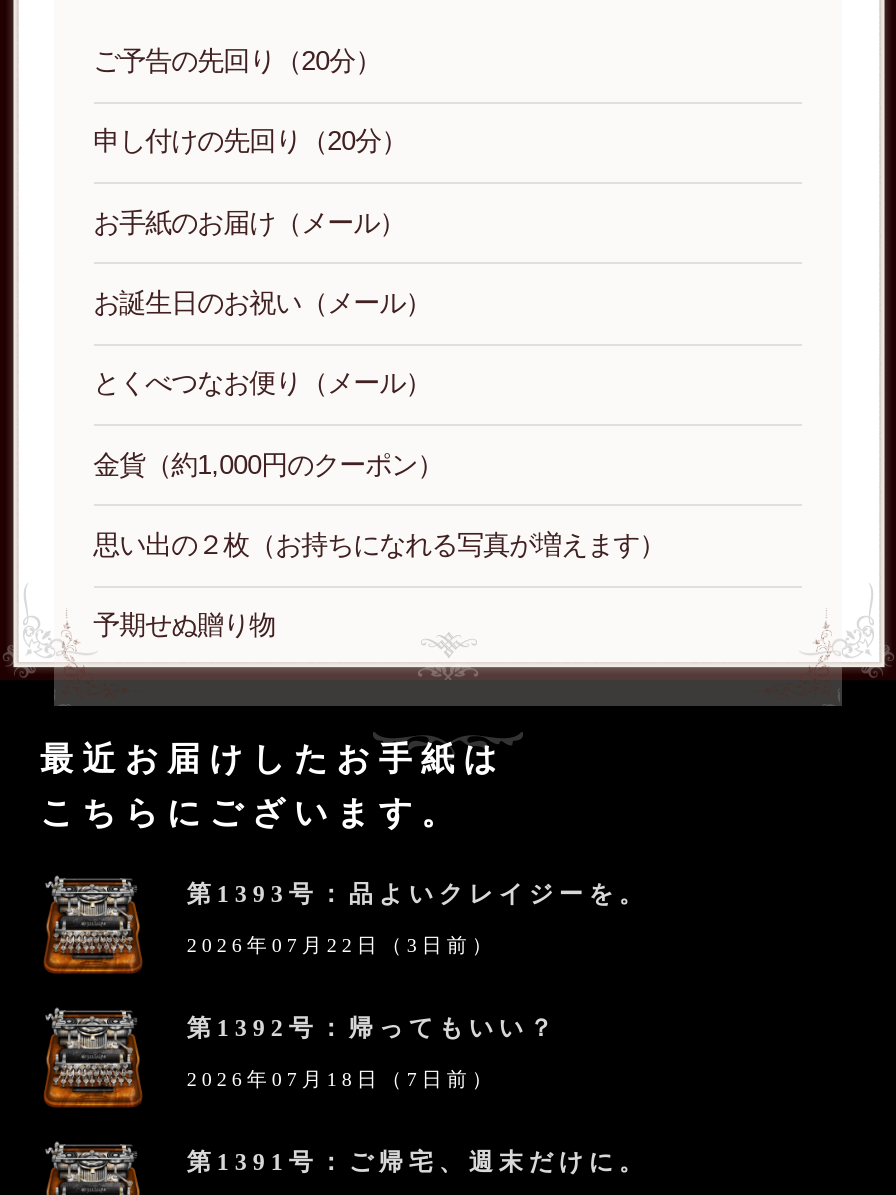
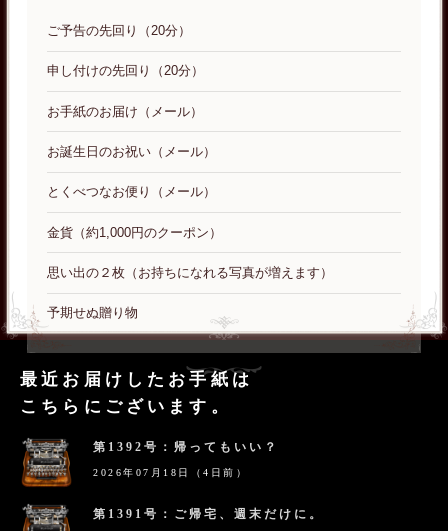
[187,881,649,956] 第1393号：品よいクレイジーを。 | 2026年07月22日（3日前） -> none
[187,1067,497,1089] 2026年07月18日（7日前） -> [93,467,248,478] 2026年07月18日（4日前）

